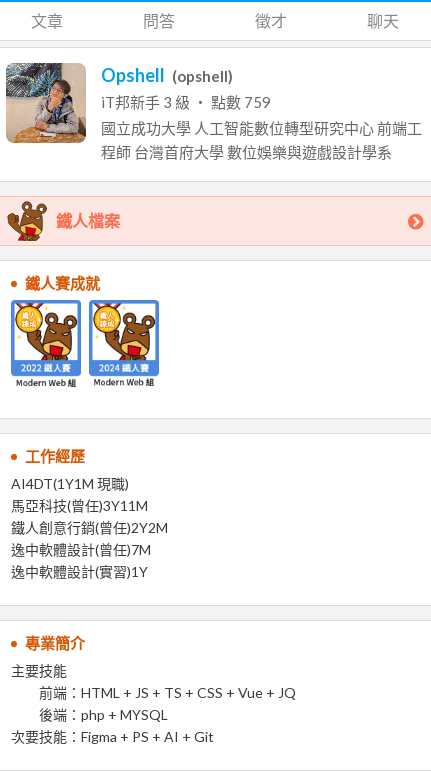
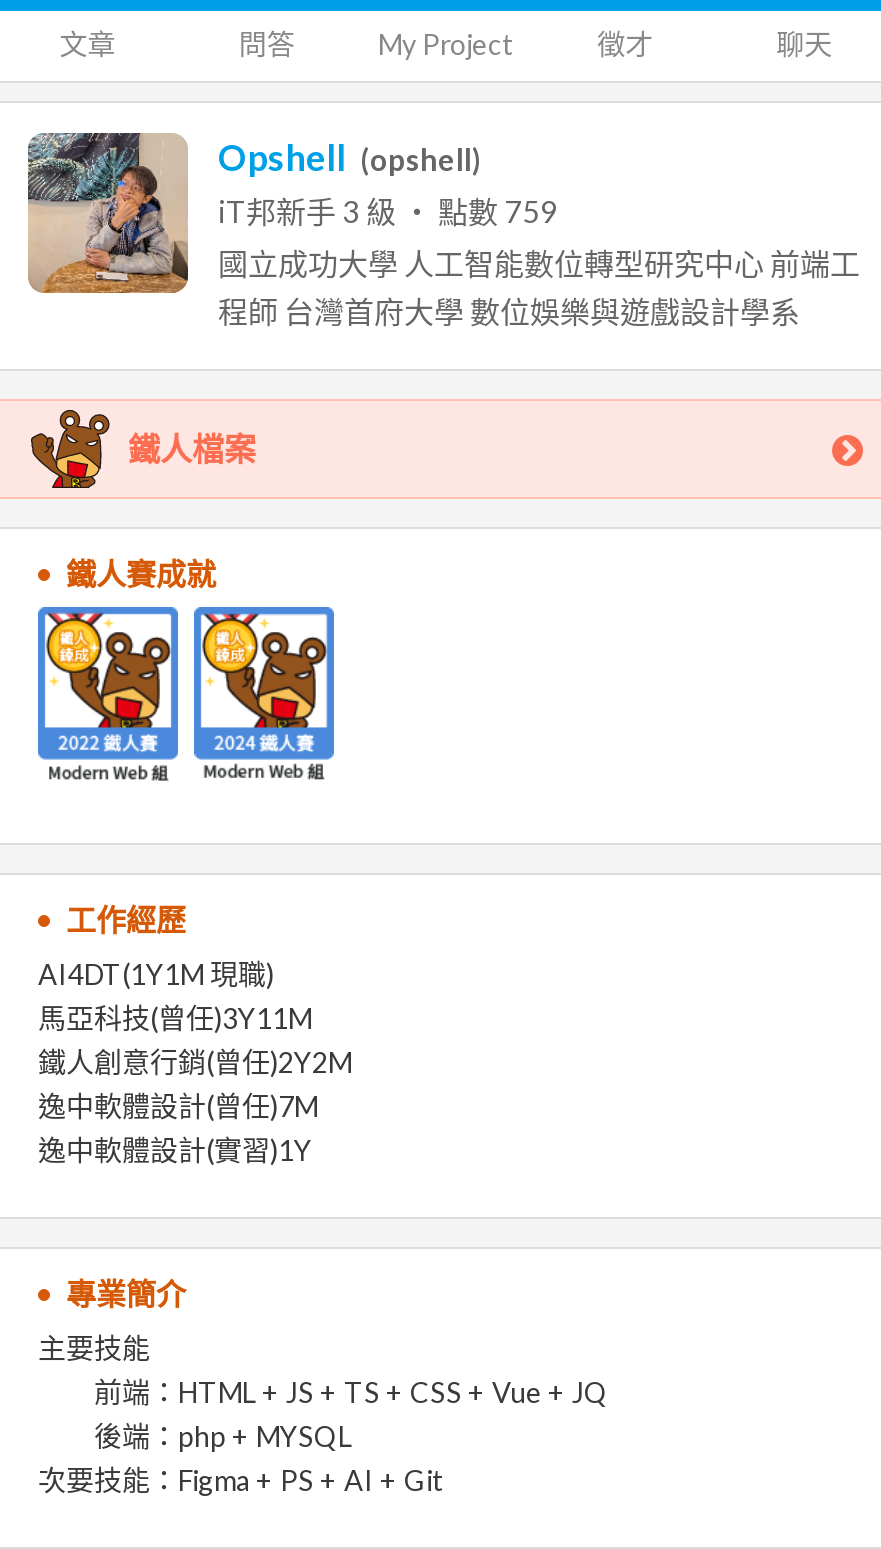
none -> [378,27,514,61] My Project

